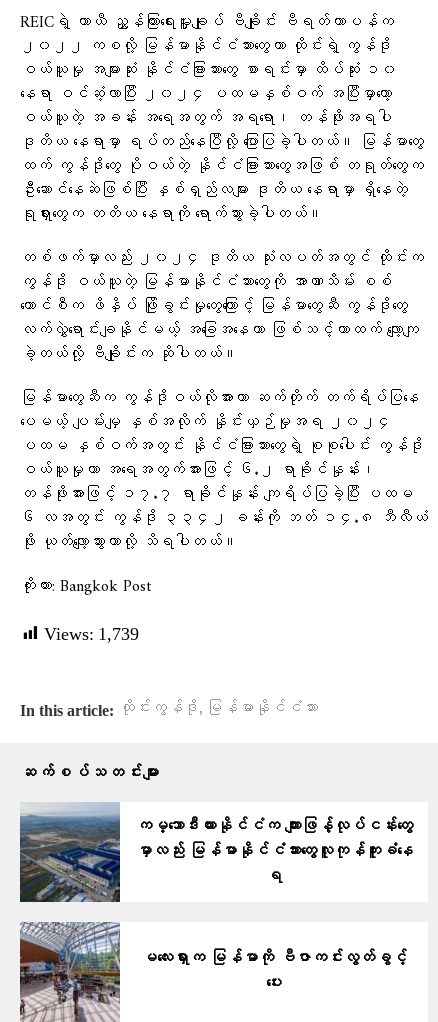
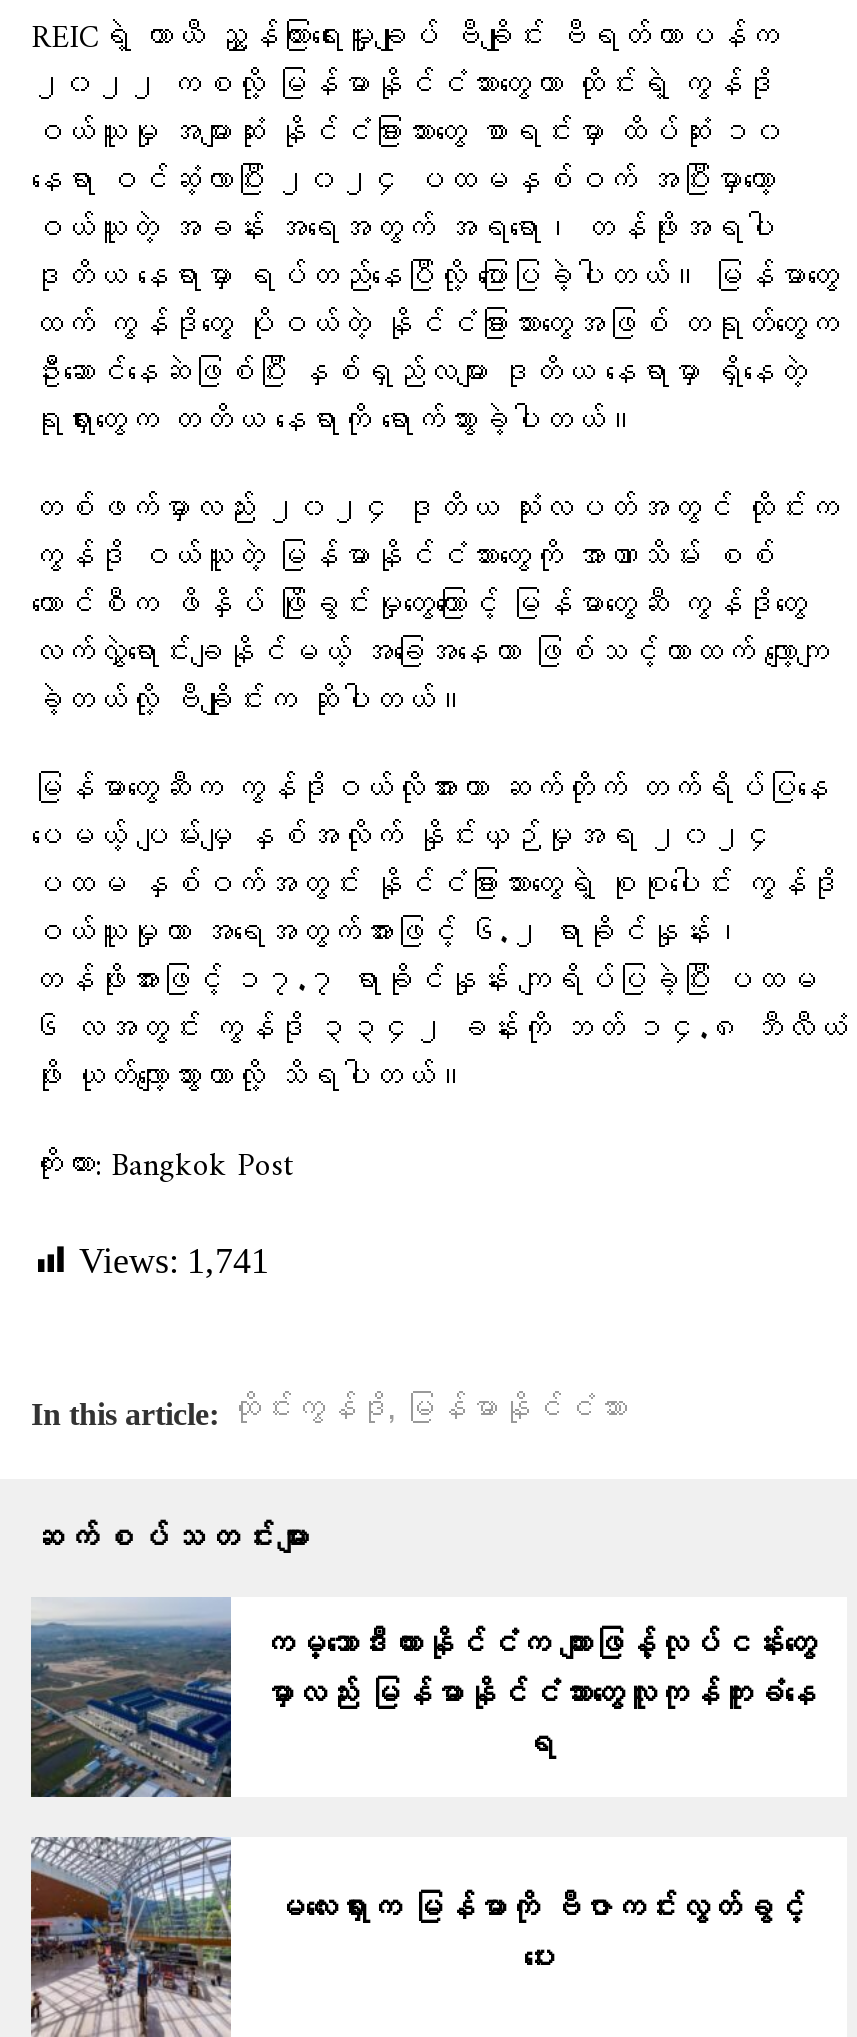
[44,624,139,644] Views: 1,739 -> [79,1241,269,1281] Views: 1,741

